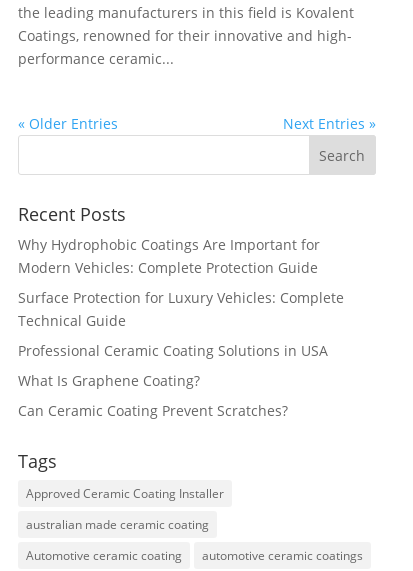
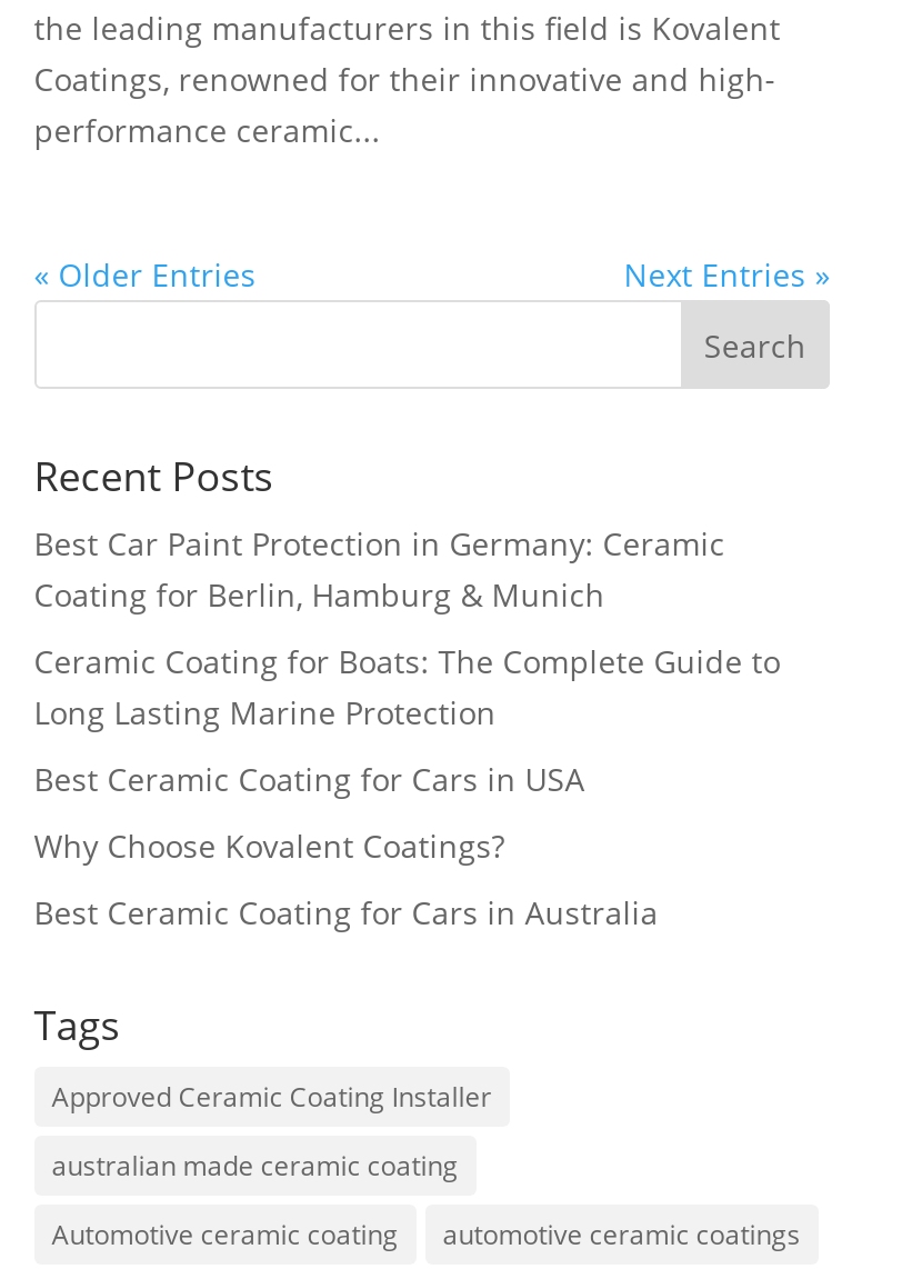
[18,235,320,277] Why Hydrophobic Coatings Are Important for | Modern Vehicles: Complete Protection Guide -> [34,522,725,615] Best Car Paint Protection in Germany: Ceramic | Coating for Berlin, Hamburg & Munich
[18,288,344,330] Surface Protection for Luxury Vehicles: Complete | Technical Guide -> [34,640,780,733] Ceramic Coating for Boats: The Complete Guide to | Long Lasting Marine Protection
[18,341,328,360] Professional Ceramic Coating Solutions in USA -> [34,757,585,800] Best Ceramic Coating for Cars in USA
[18,371,200,390] What Is Graphene Coating? -> [34,824,505,866] Why Choose Kovalent Coatings?
[18,401,288,420] Can Ceramic Coating Prevent Scratches? -> [34,891,658,933] Best Ceramic Coating for Cars in Australia

